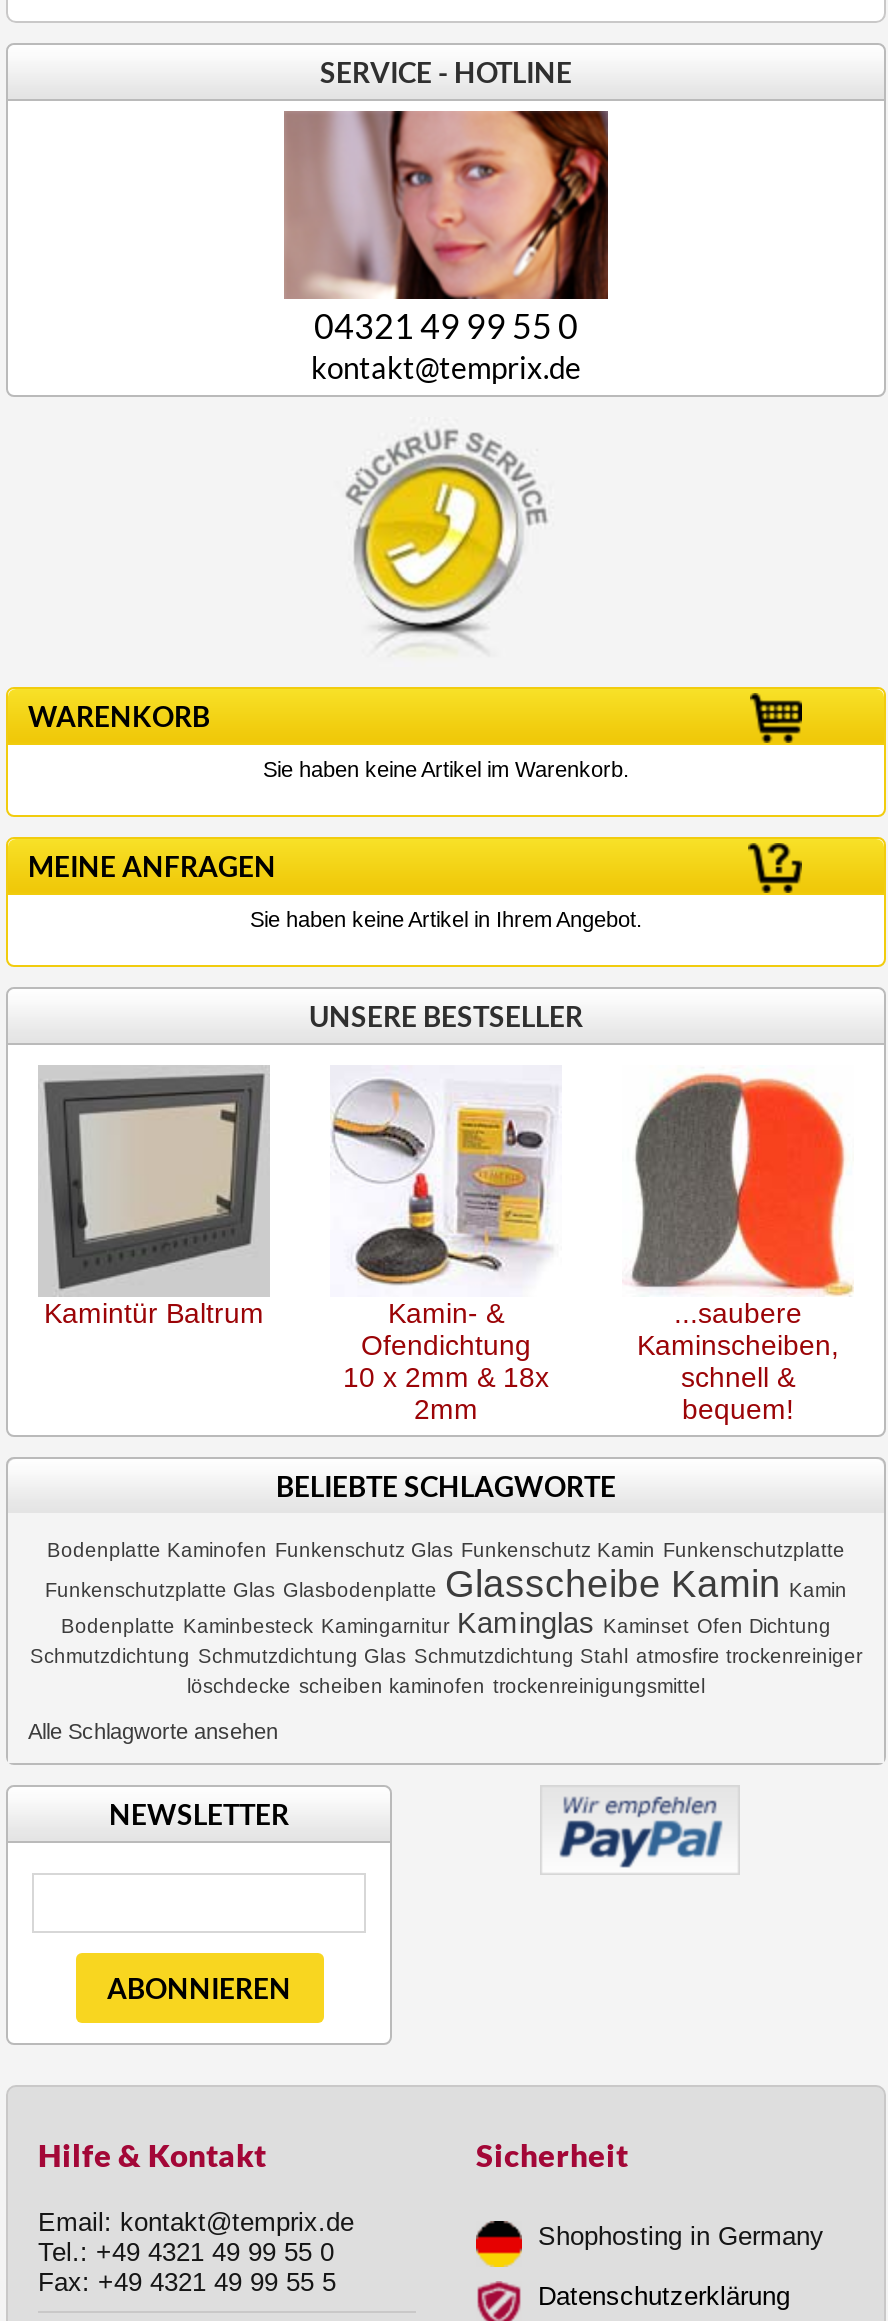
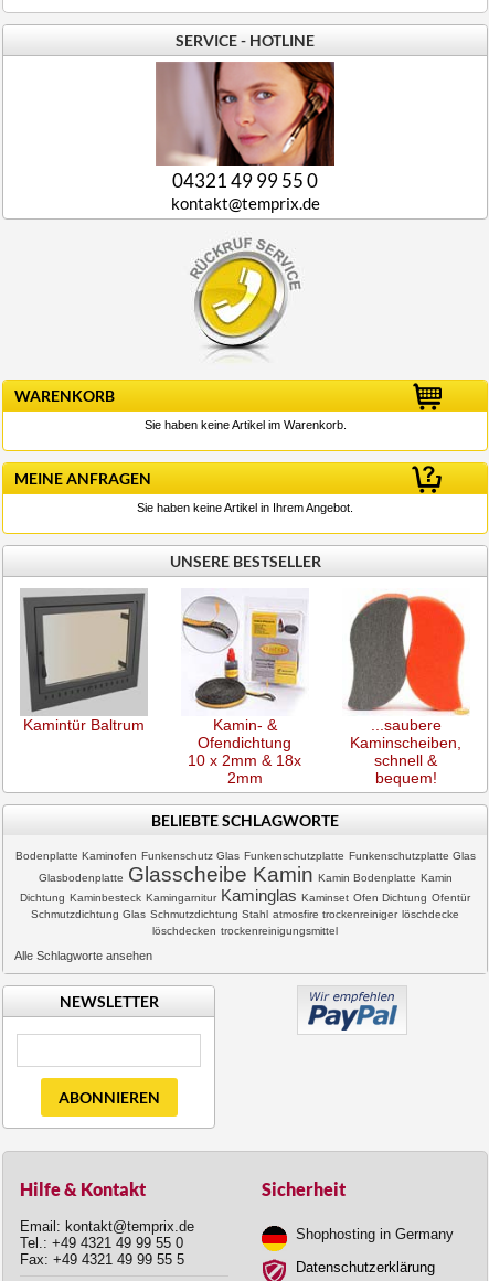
[30,1539,862,1697] Bodenplatte Kaminofen Funkenschutz Glas Funkenschutz Kamin Funkenschutzplatte | Funkenschutzplatte Glas Glasbodenplatte Glasscheibe Kamin Kamin | Bodenplatte Kaminbesteck Kamingarnitur Kaminglas Kaminset Ofen Dichtung | Schmutzdichtung Schmutzdichtung Glas Schmutzdichtung Stahl atmosfire trockenreiniger | löschdecke scheiben kaminofen trockenreinigungsmittel -> [15,850,475,937] Bodenplatte Kaminofen Funkenschutz Glas Funkenschutzplatte Funkenschutzplatte Glas | Glasbodenplatte Glasscheibe Kamin Kamin Bodenplatte Kamin | Dichtung Kaminbesteck Kamingarnitur Kaminglas Kaminset Ofen Dichtung Ofentür | Schmutzdichtung Glas Schmutzdichtung Stahl atmosfire trockenreiniger löschdecke | löschdecken trockenreinigungsmittel

